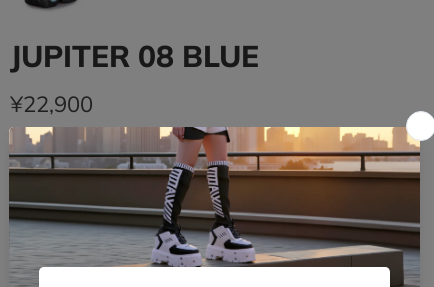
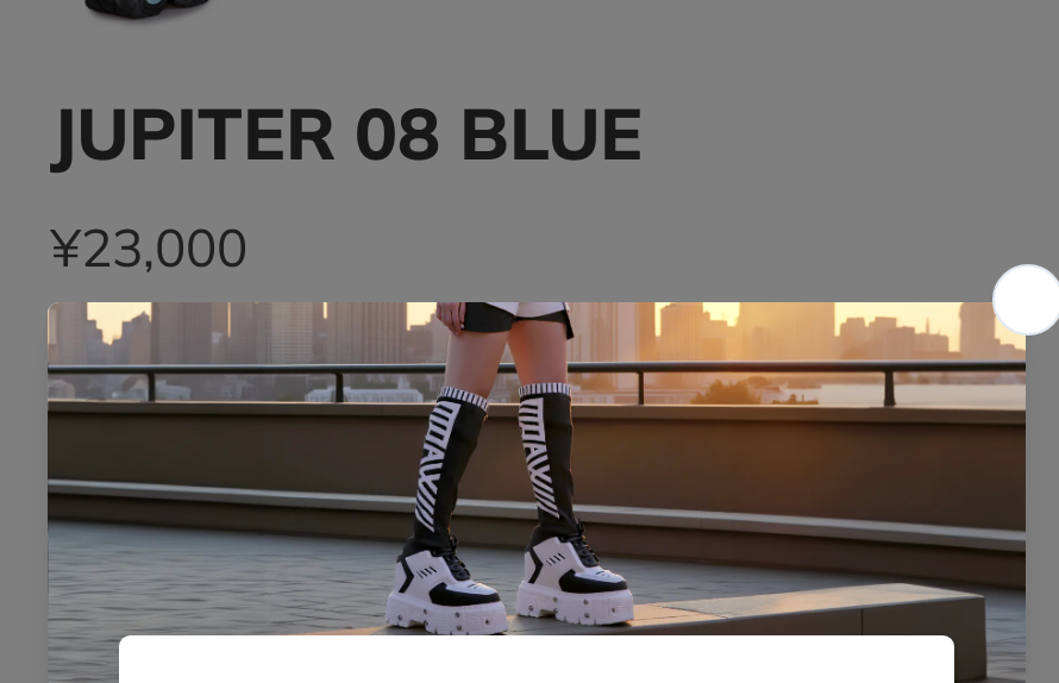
[10,90,93,118] ¥22,900 -> [50,214,247,281] ¥23,000

